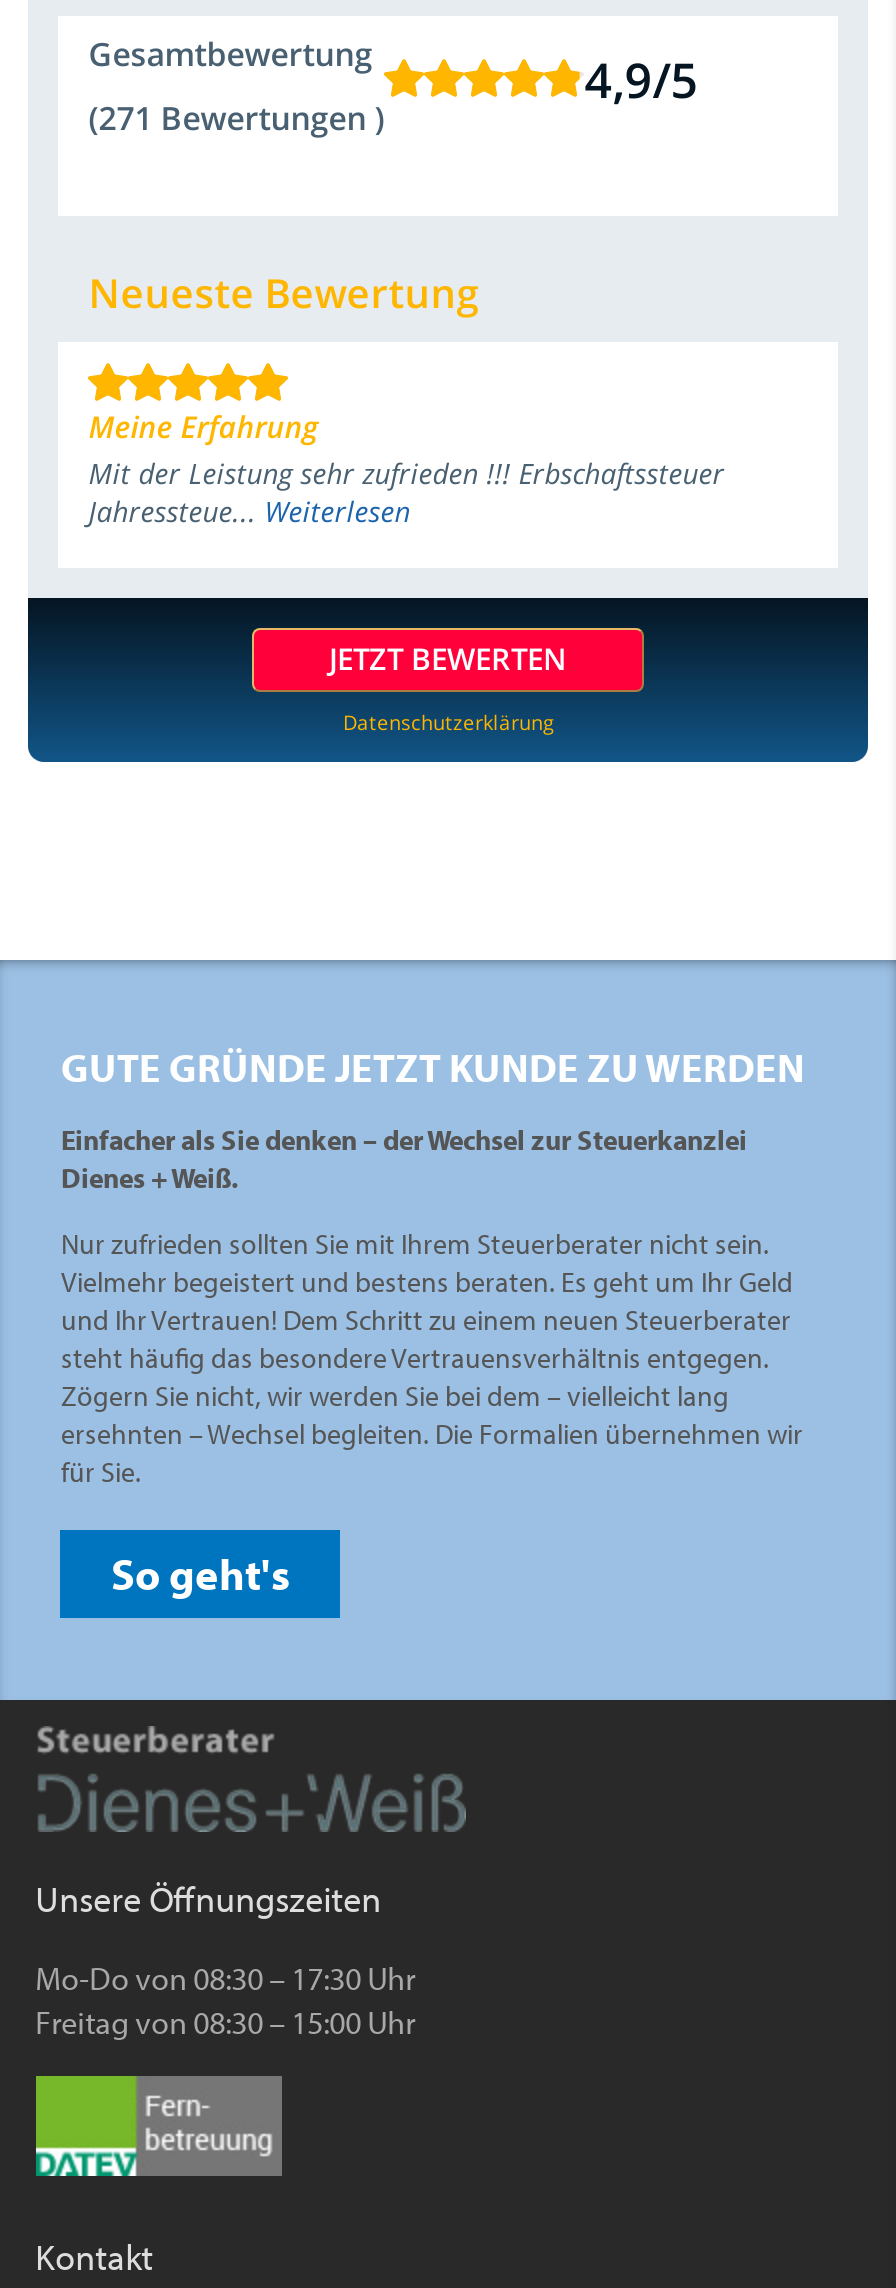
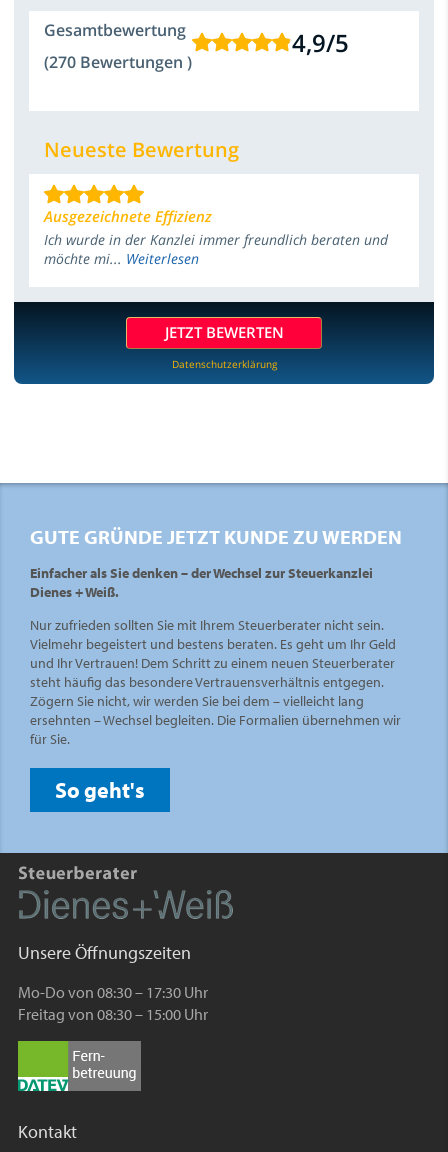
[88,96,384,140] (271 Bewertungen ) -> [44,51,192,73] (270 Bewertungen )
[88,406,724,530] Meine Erfahrung | Mit der Leistung sehr zufrieden !!! Erbschaftssteuer | Jahressteue... Weiterlesen -> [44,206,388,268] Ausgezeichnete Effizienz | Ich wurde in der Kanzlei immer freundlich beraten und | möchte mi... Weiterlesen

